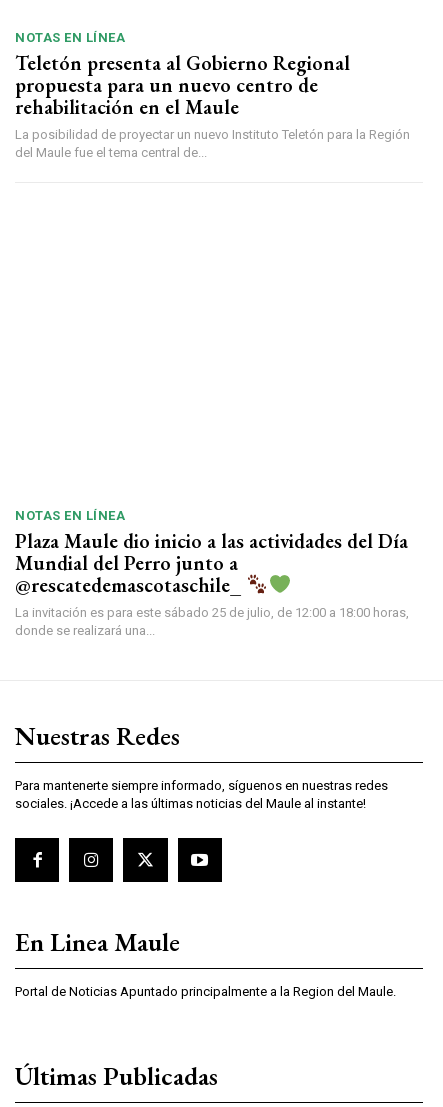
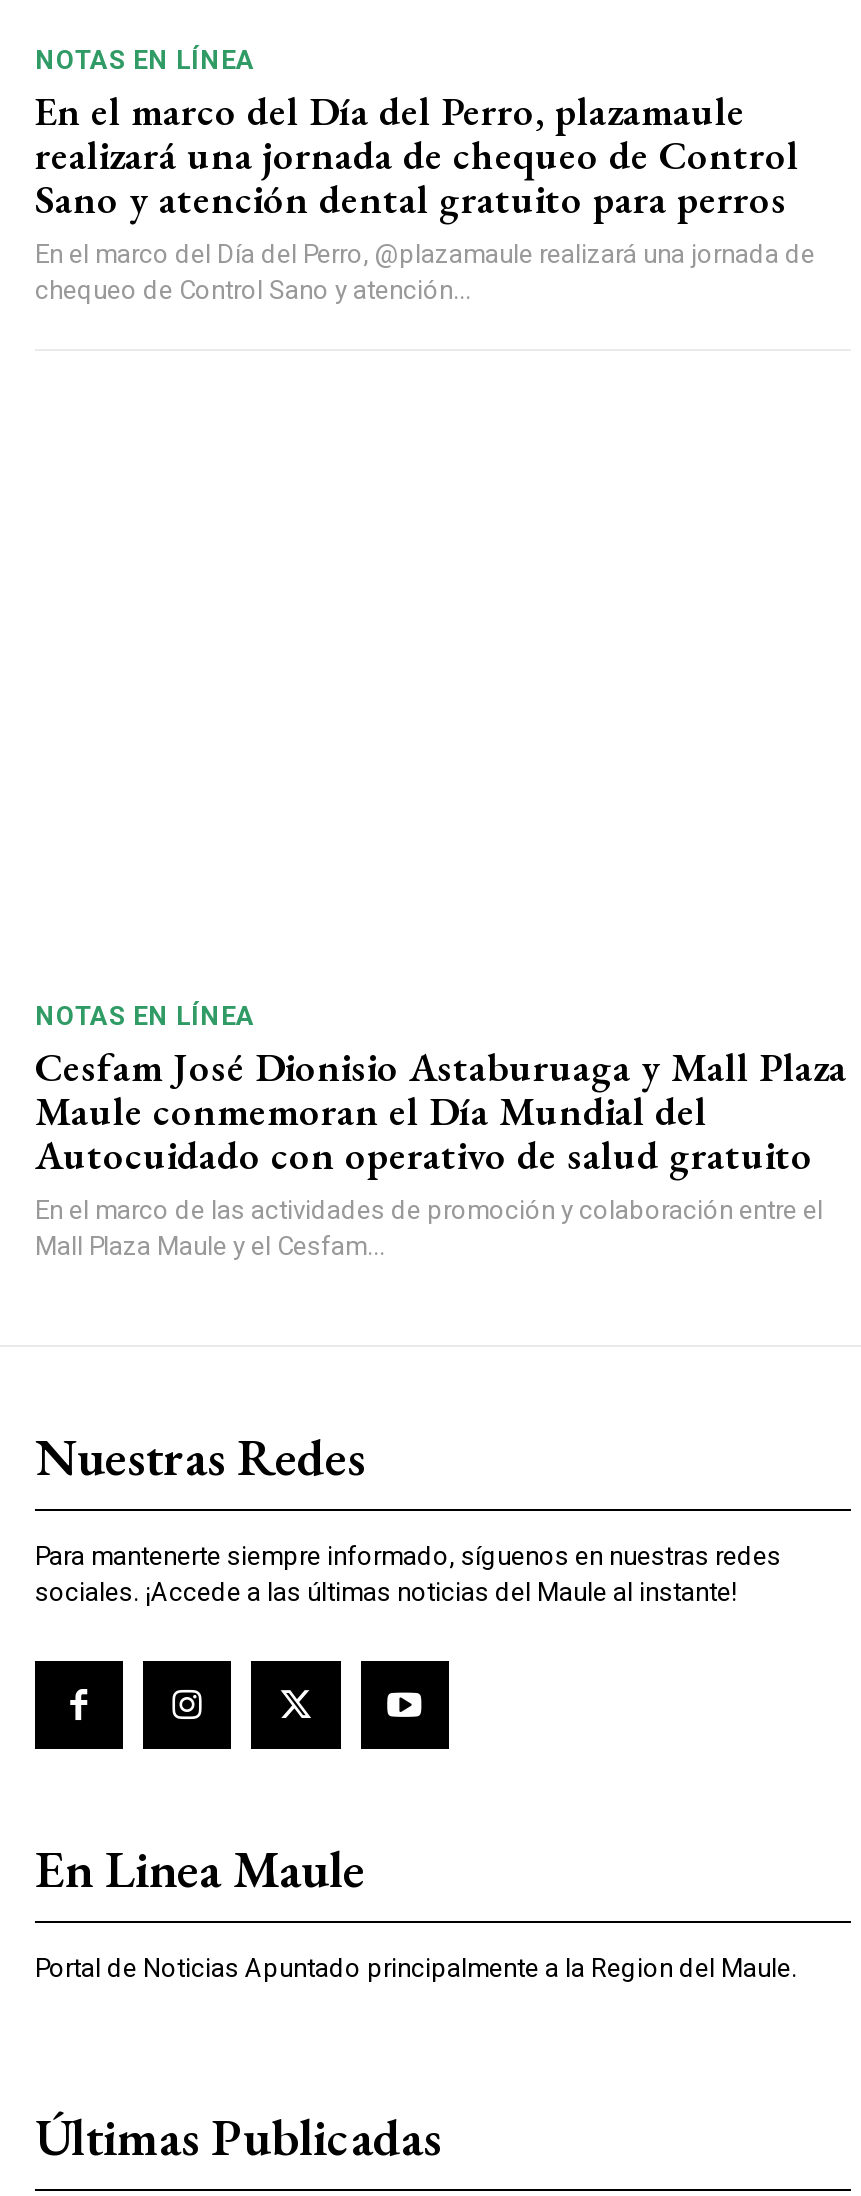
[15,49,410,159] Teletón presenta al Gobierno Regional | propuesta para un nuevo centro de | rehabilitación en el Maule | La posibilidad de proyectar un nuevo Instituto Teletón para la Región | del Maule fue el tema central de... -> [35,84,815,304] En el marco del Día del Perro, plazamaule | realizará una jornada de chequeo de Control | Sano y atención dental gratuito para perros | En el marco del Día del Perro, @plazamaule realizará una jornada de | chequeo de Control Sano y atención...
[15,528,409,638] Plaza Maule dio inicio a las actividades del Día | Mundial del Perro junto a | @rescatedemascotaschile_ | La invitación es para este sábado 25 de julio, de 12:00 a 18:00 horas, | donde se realizará una... -> [35,1041,847,1261] Cesfam José Dionisio Astaburuaga y Mall Plaza | Maule conmemoran el Día Mundial del | Autocuidado con operativo de salud gratuito | En el marco de las actividades de promoción y colaboración entre el | Mall Plaza Maule y el Cesfam...

